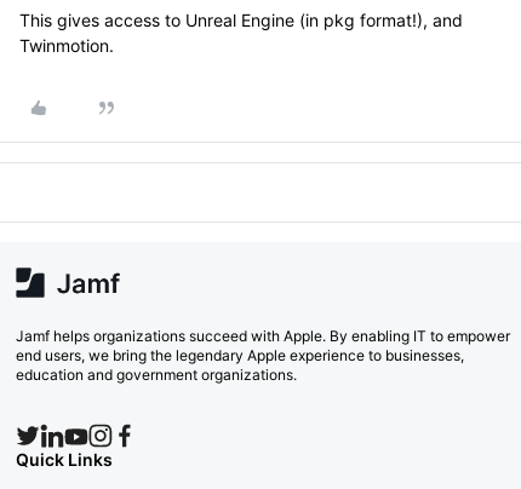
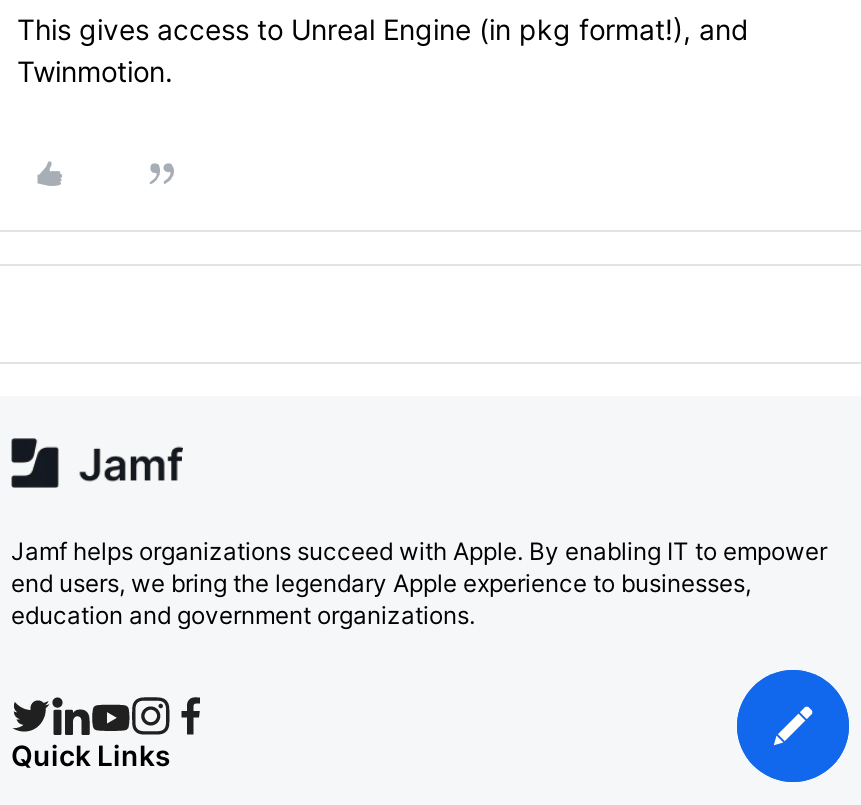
none -> [735,668,851,784] [image]

